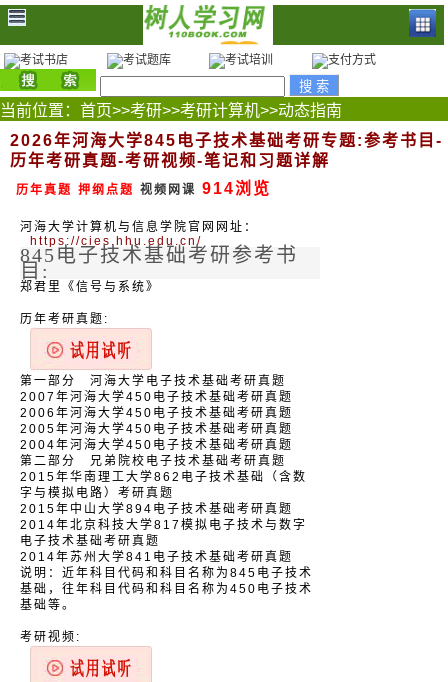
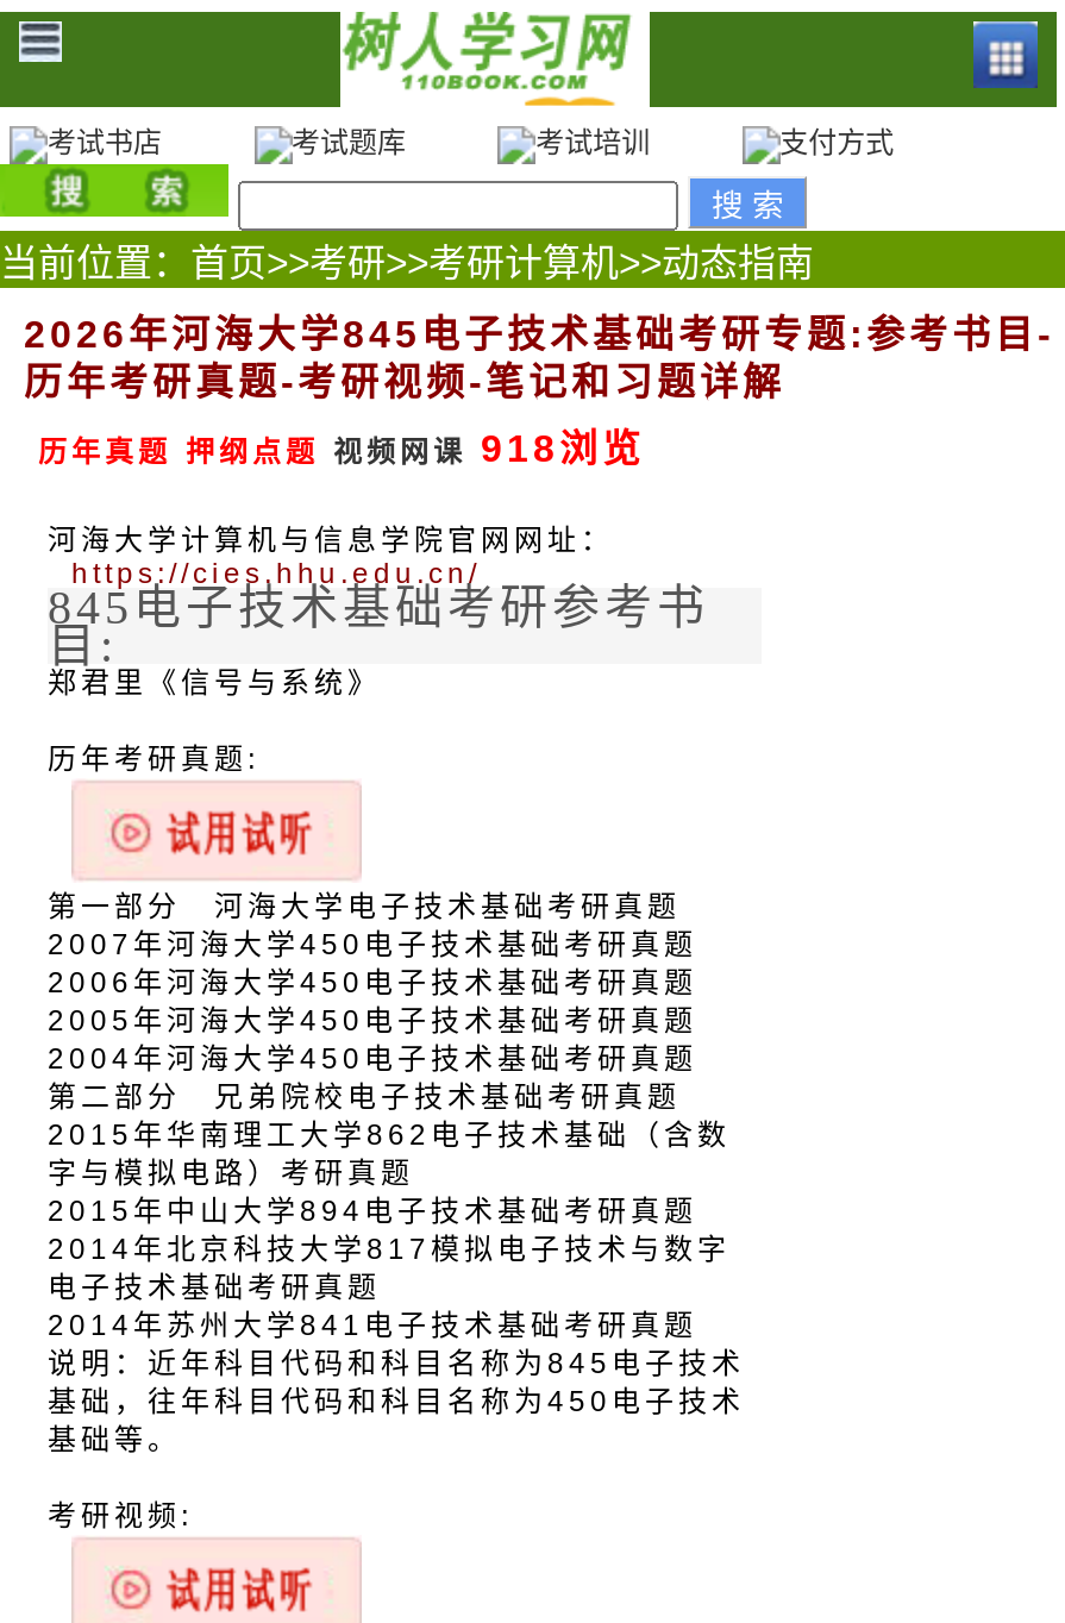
[16,180,271,197] 历年真题 押纲点题 视频网课 914浏览 -> [38,428,645,469] 历年真题 押纲点题 视频网课 918浏览

